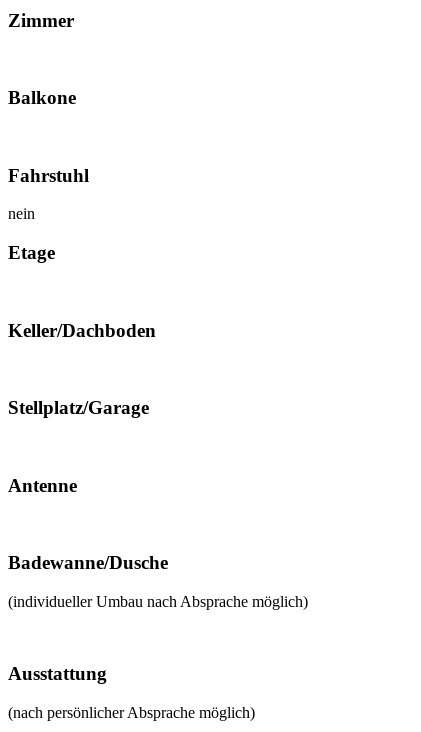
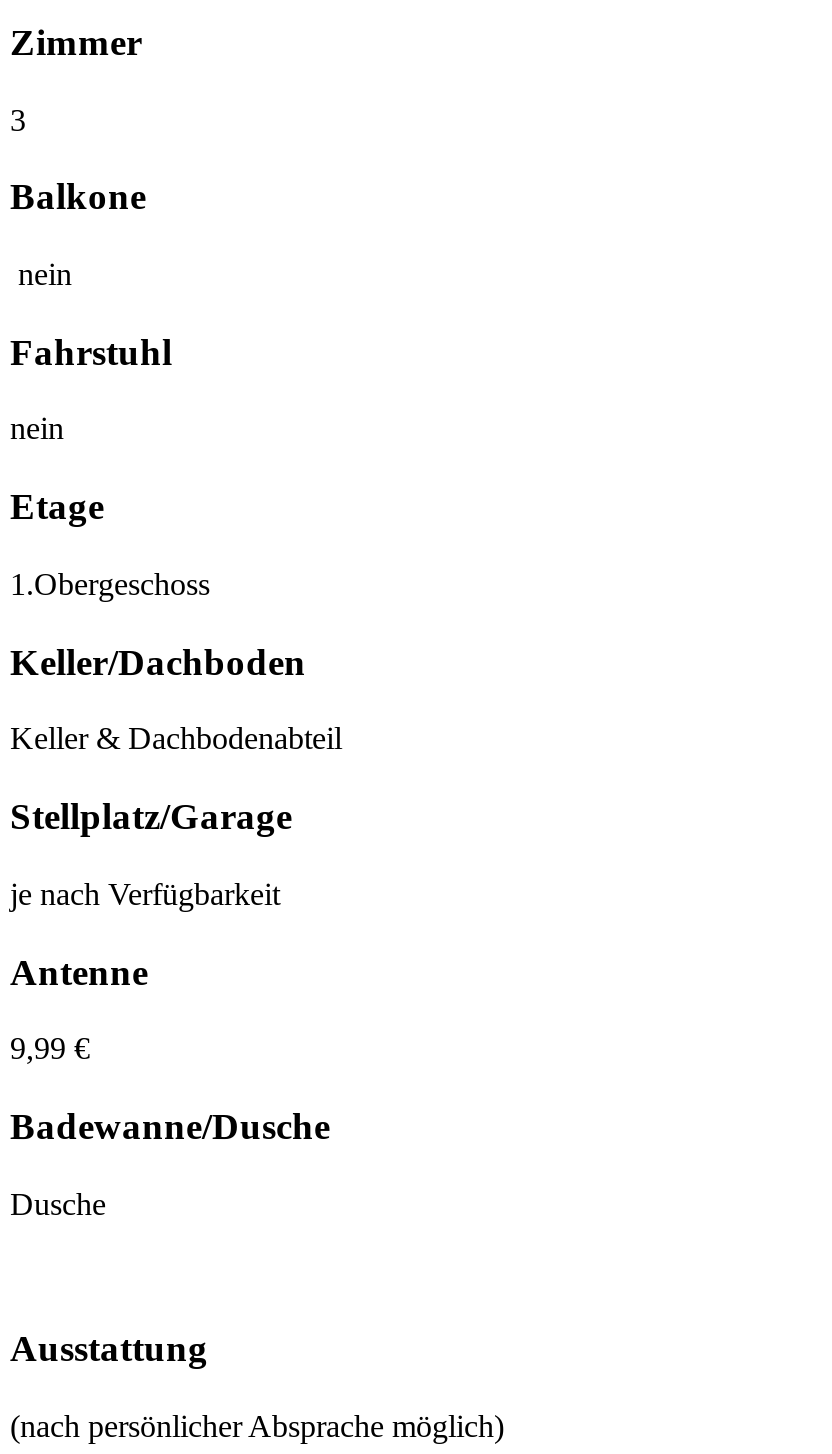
none -> [10,102,34,136] 3
none -> [10,257,72,291] nein
none -> [10,567,218,601] 1.Obergeschoss
none -> [10,722,350,756] Keller & Dachbodenabteil
none -> [10,877,288,911] je nach Verfügbarkeit
none -> [10,1031,98,1065] 9,99 €
[8,593,308,610] (individueller Umbau nach Absprache möglich) -> [10,1186,106,1220] Dusche

